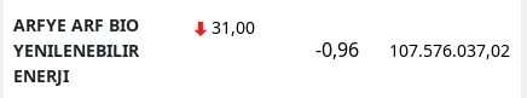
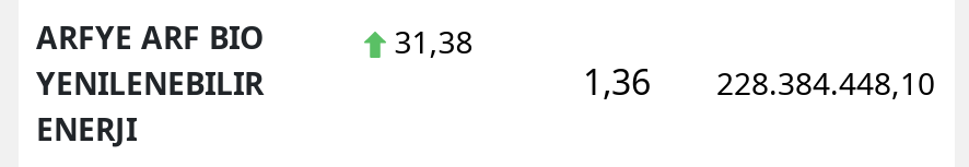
[211,16,255,39] 31,00 -> [394,21,473,62] 31,38
[315,36,359,63] -0,96 -> [583,58,651,106] 1,36
[389,39,510,62] 107.576.037,02 -> [716,62,935,104] 228.384.448,10

